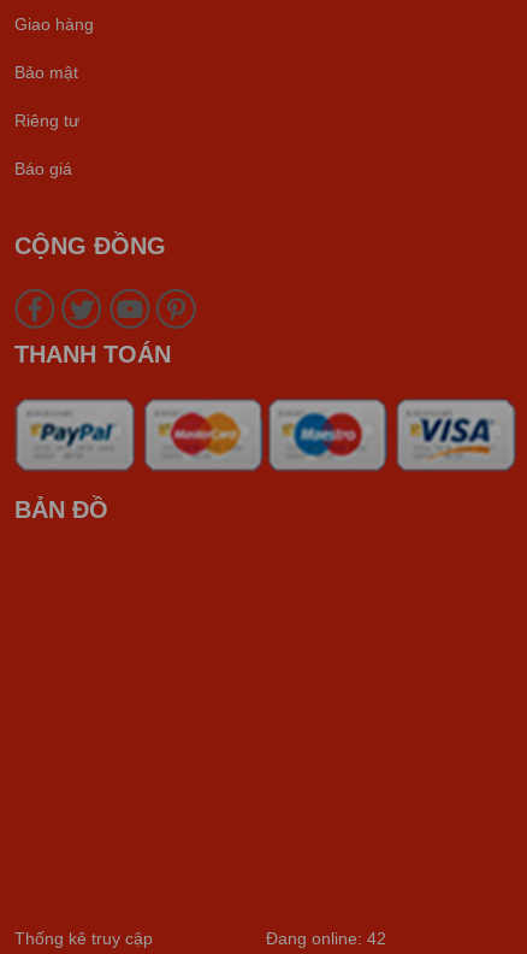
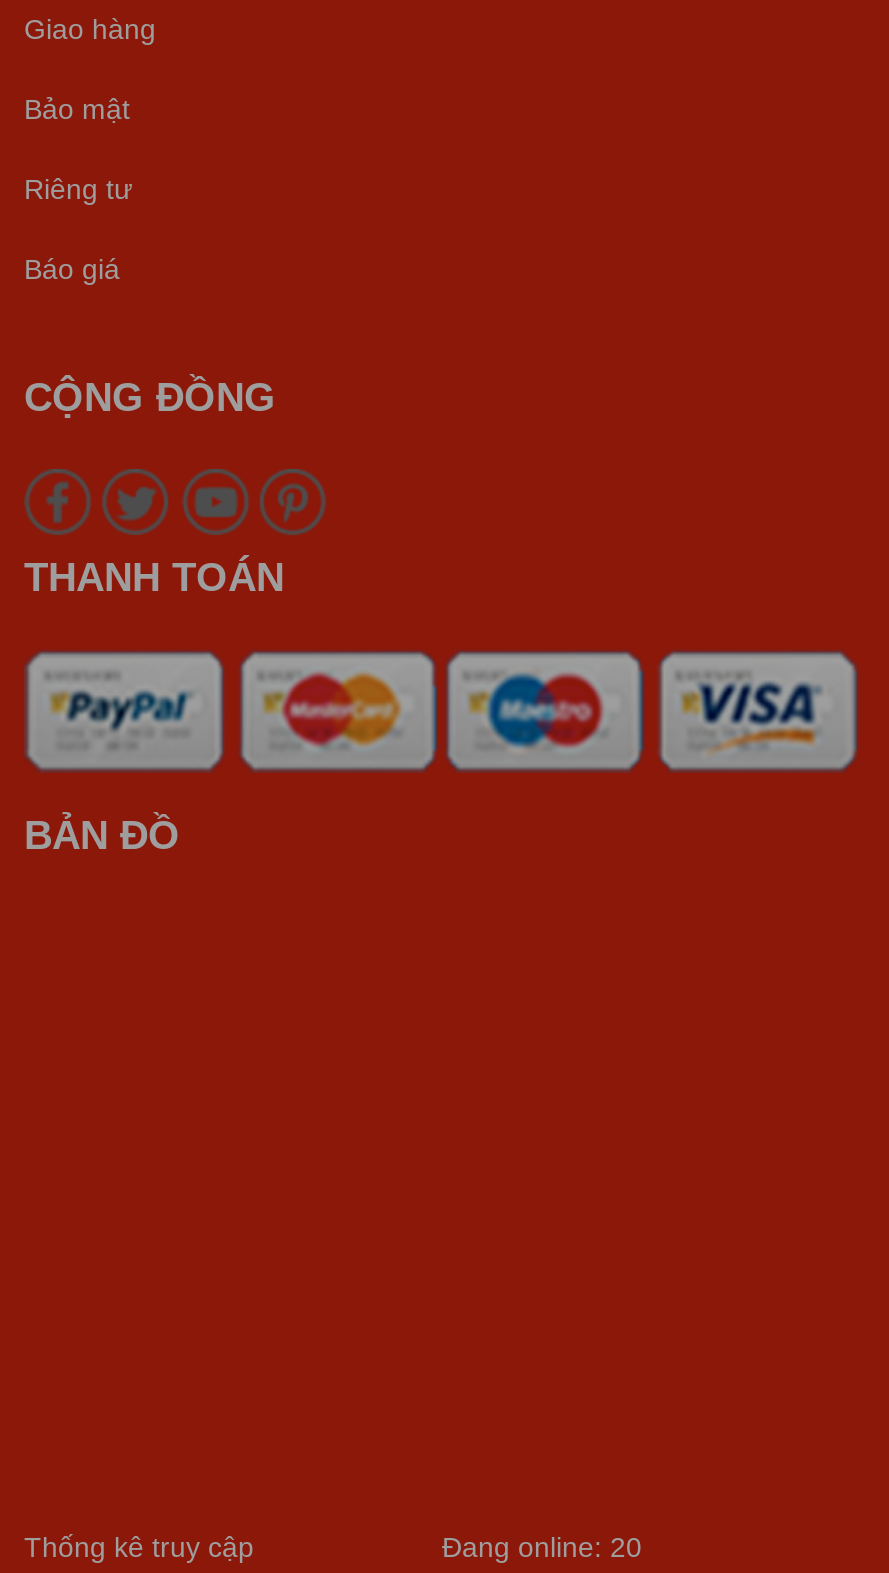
[266,929,386,948] Đang online: 42 -> [442,1531,642,1563] Đang online: 20

